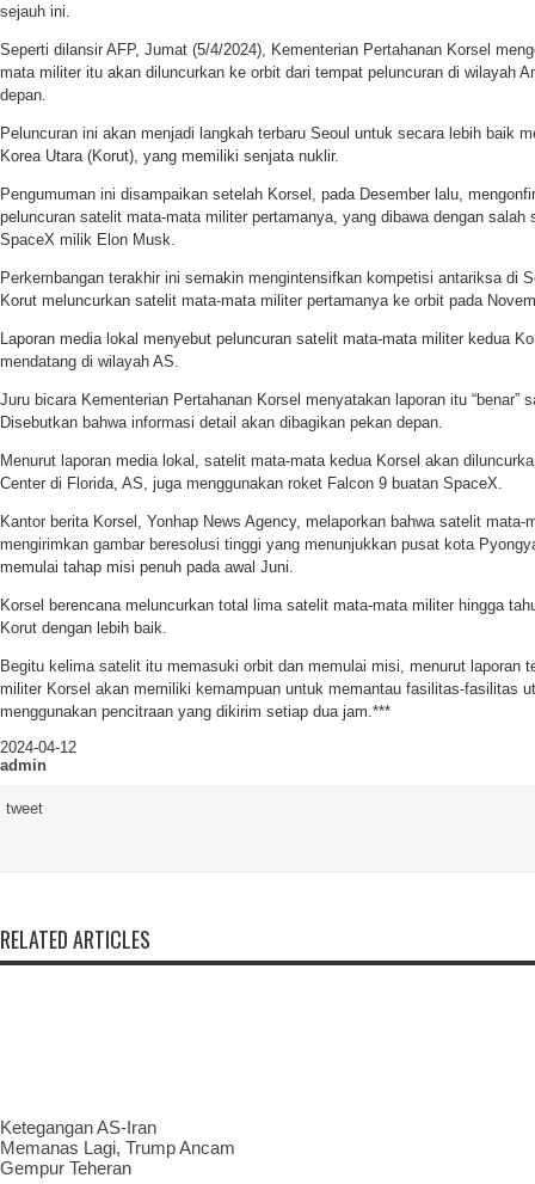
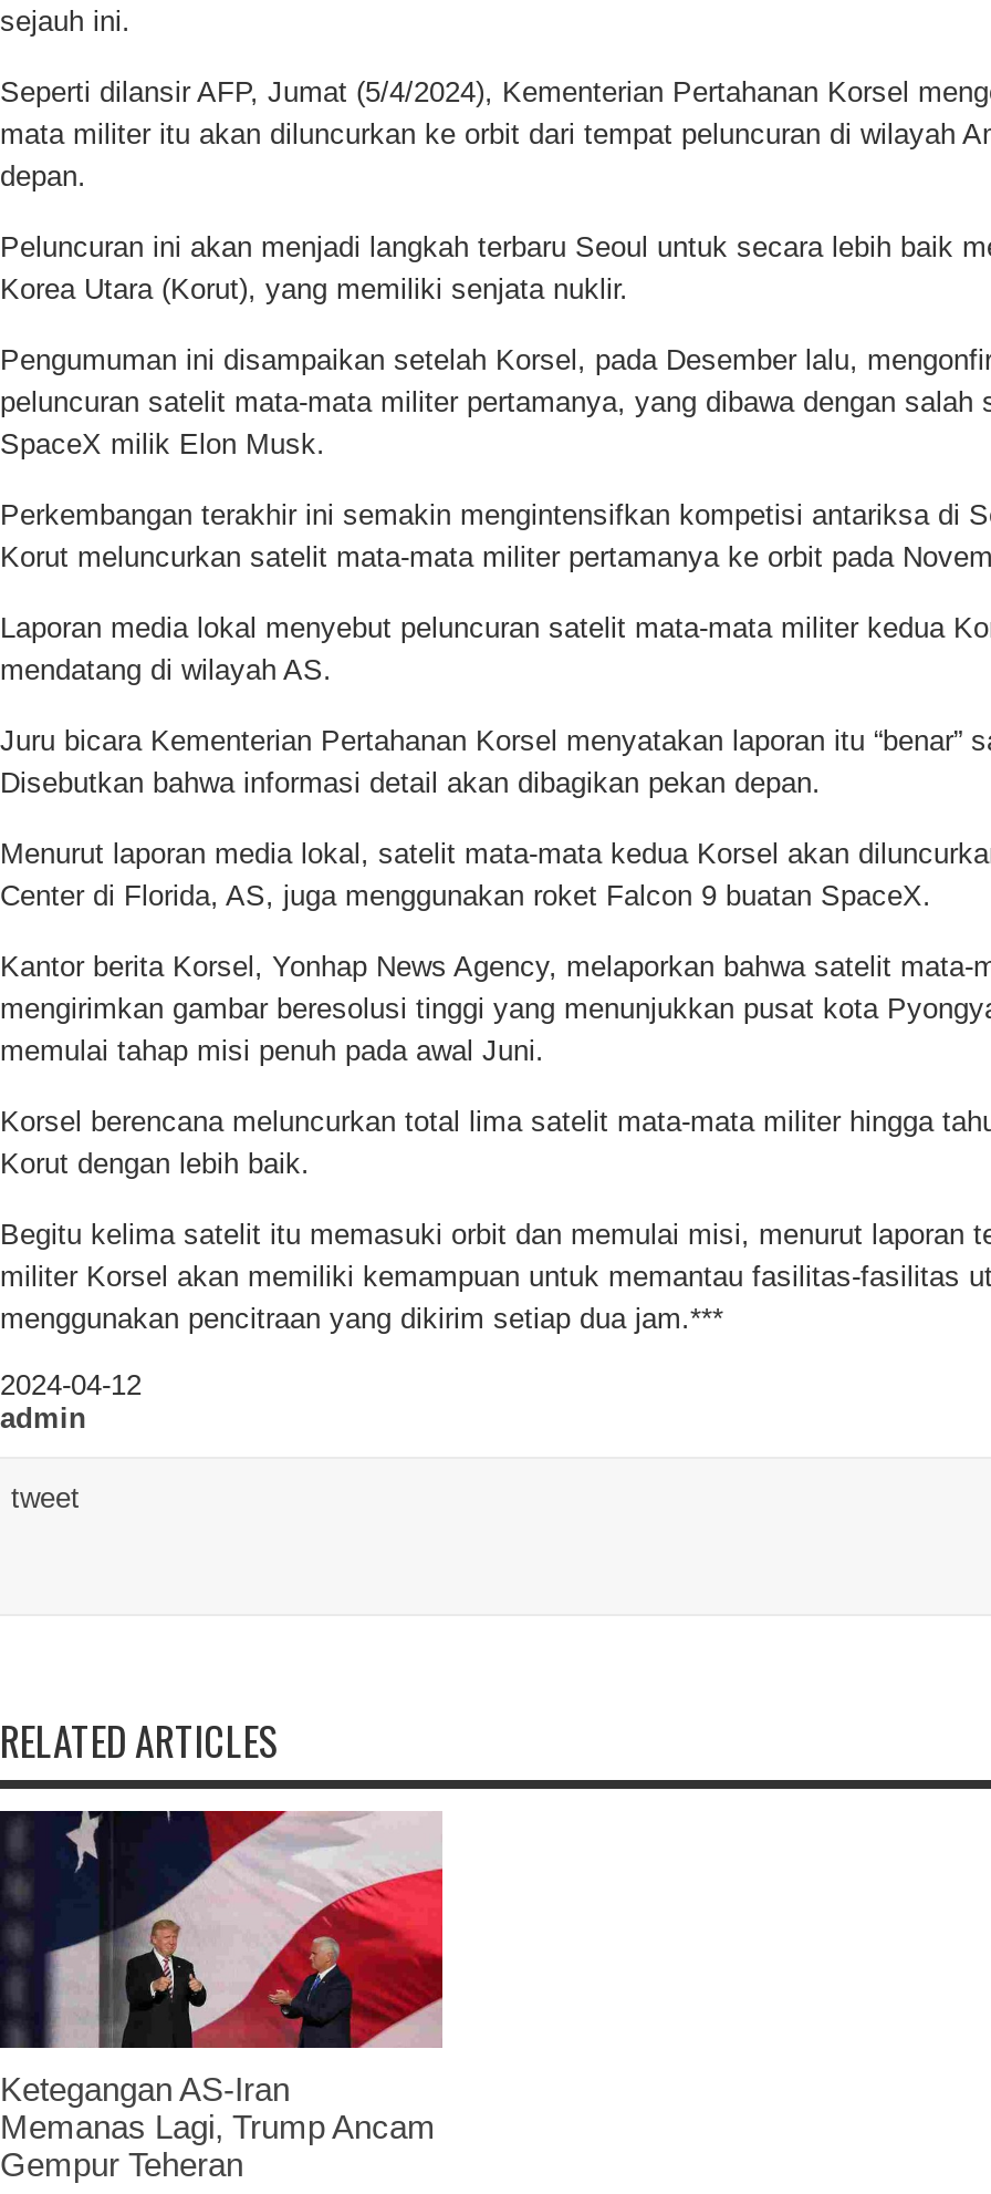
none -> [7,1809,445,2050] [image]

